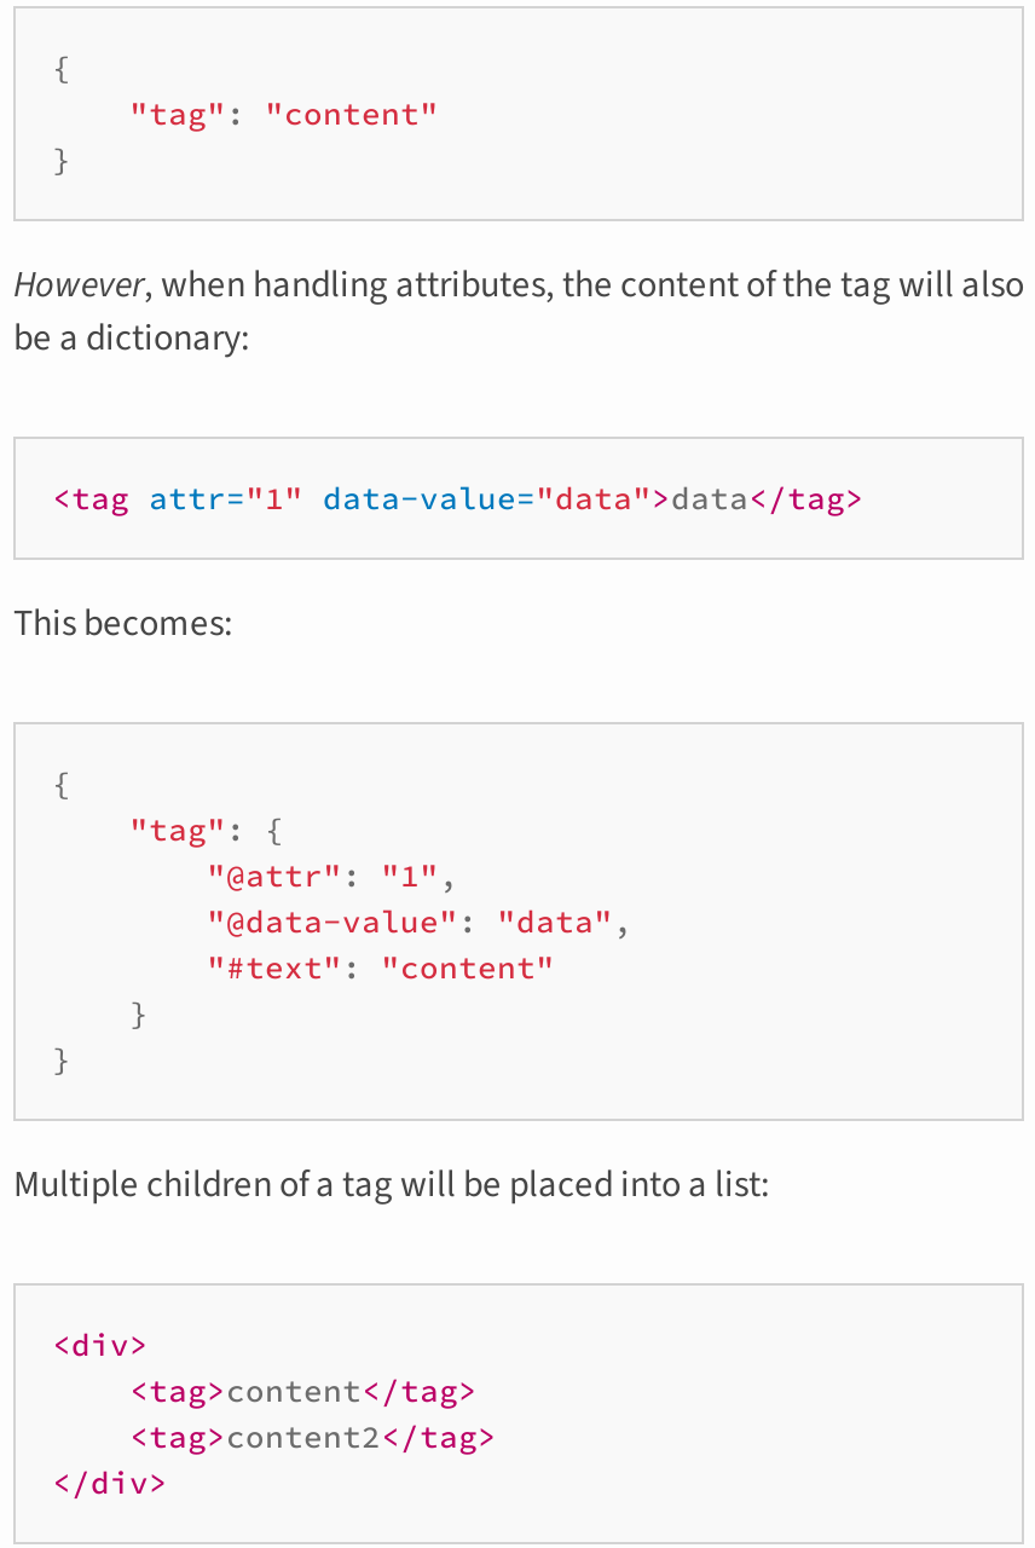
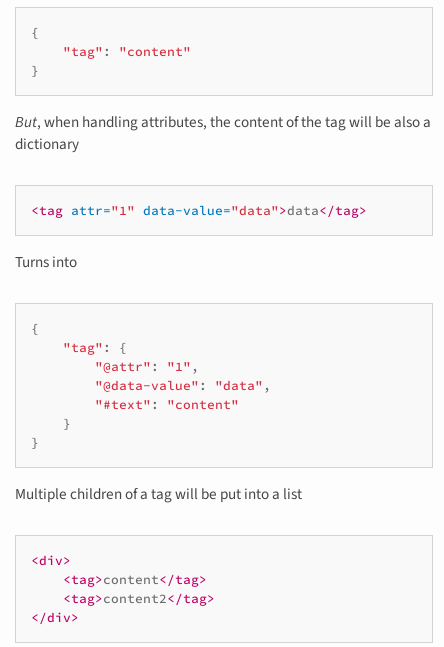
[13,257,1024,363] However, when handling attributes, the content of the tag will also | be a dictionary: -> [15,111,431,155] But, when handling attributes, the content of the tag will be also a | dictionary
[13,595,233,648] This becomes: -> [15,251,77,273] Turns into
[13,1156,770,1210] Multiple children of a tag will be placed into a list: -> [15,483,302,505] Multiple children of a tag will be put into a list

